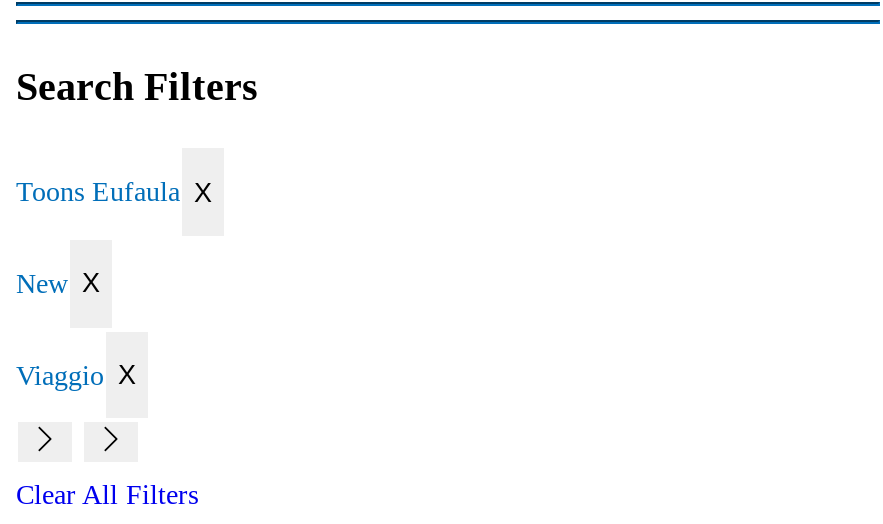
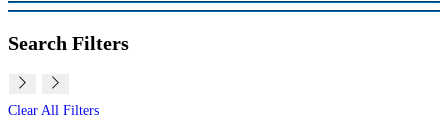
[16,177,212,390] Toons Eufaula X | New X | Viaggio X -> none

